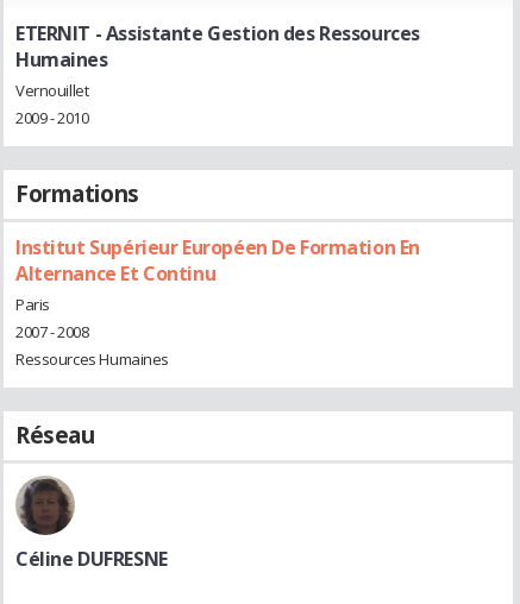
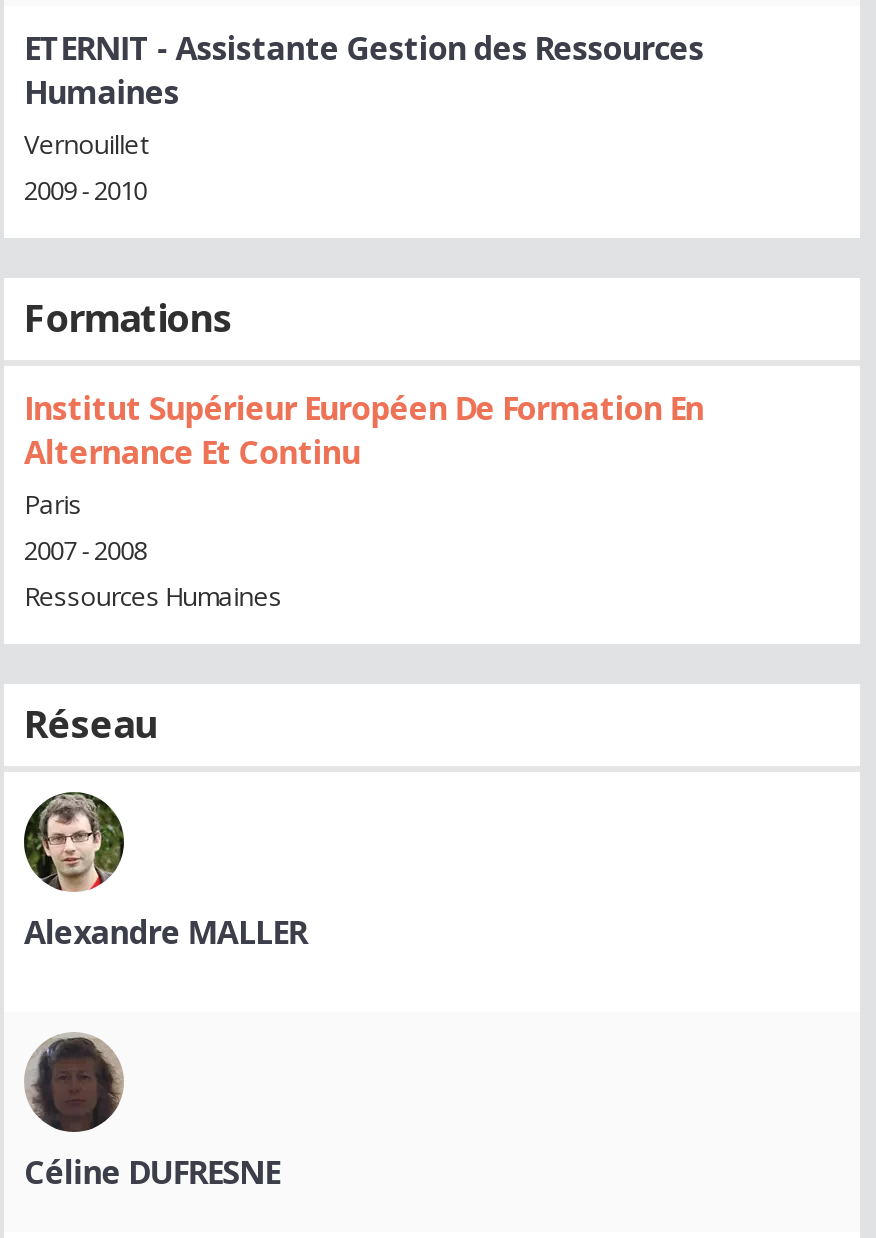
none -> [24,792,307,954] [image] | Alexandre MALLER

